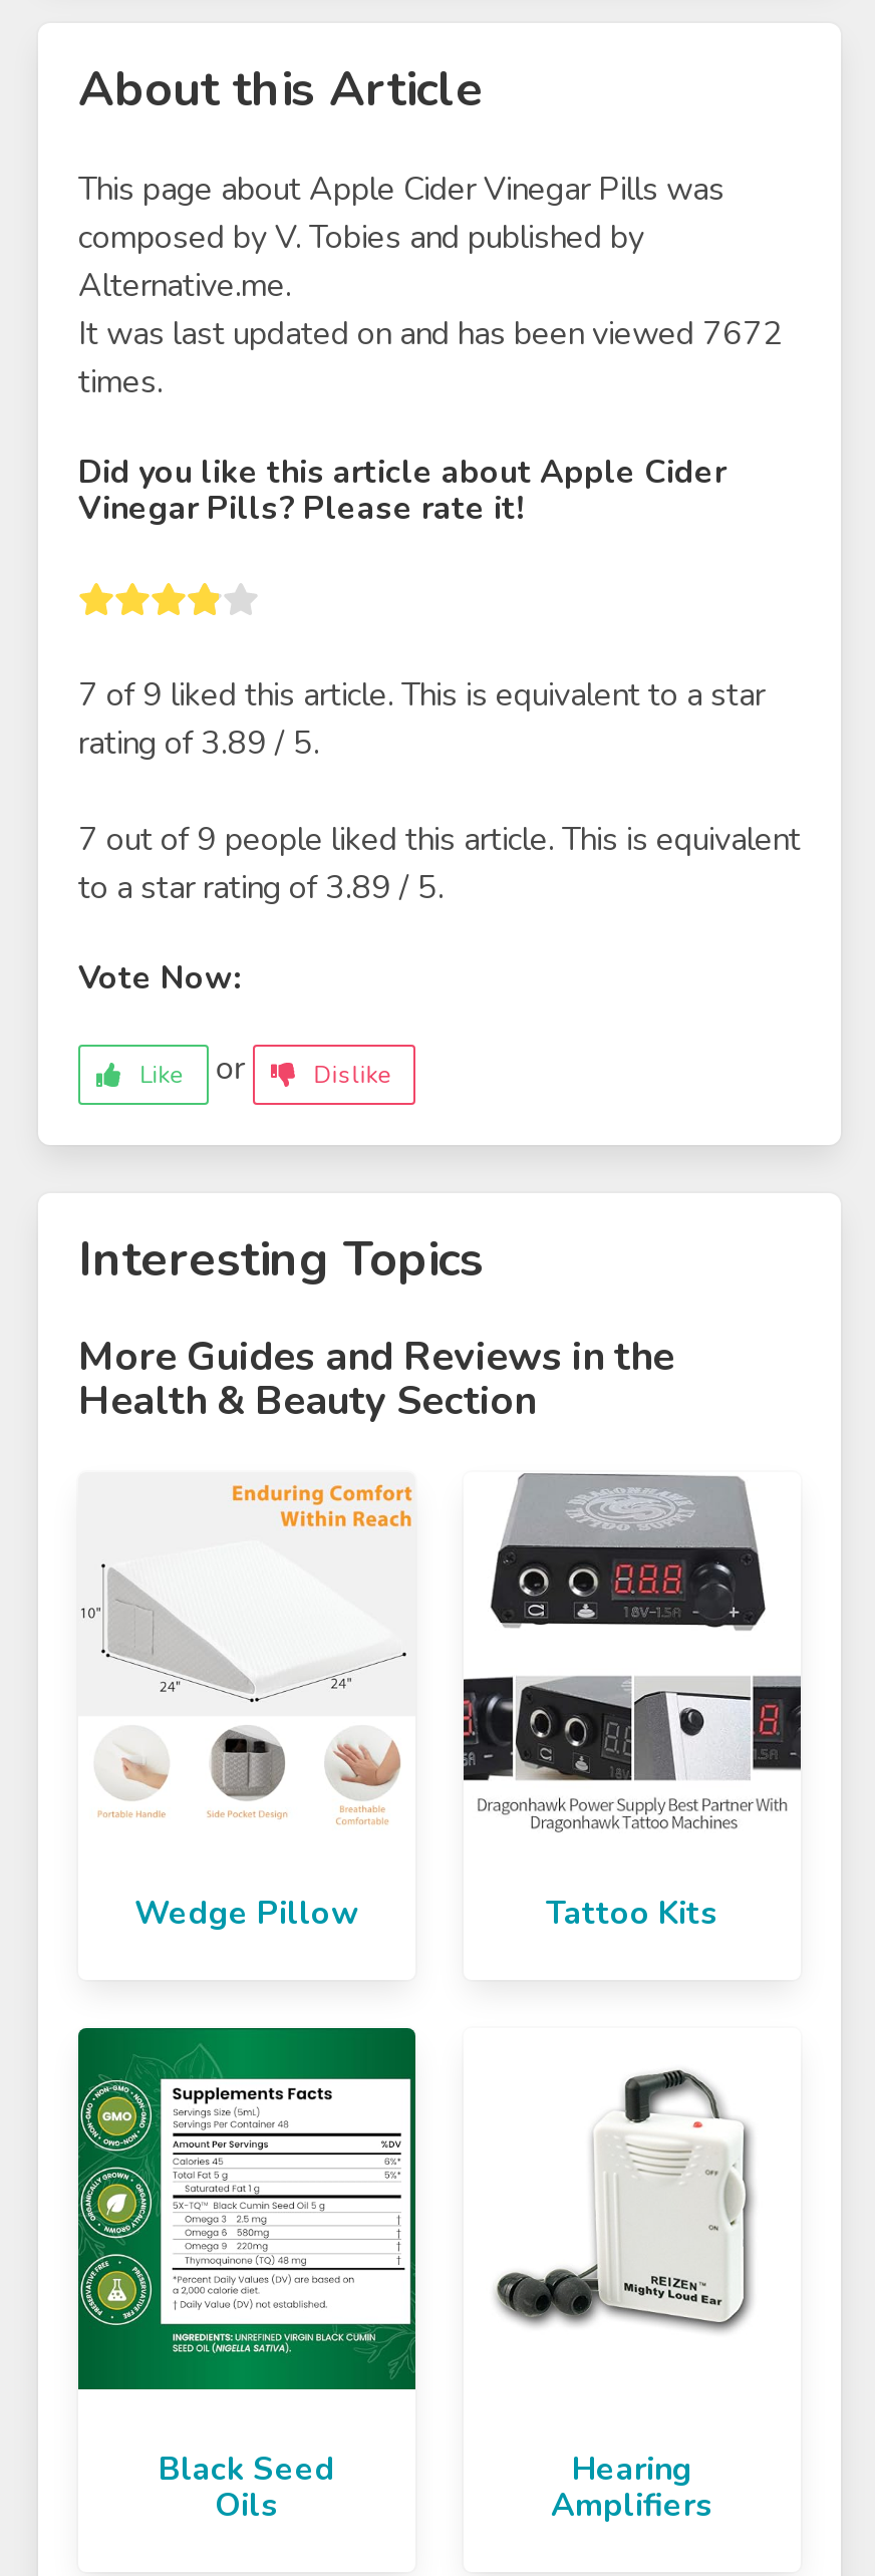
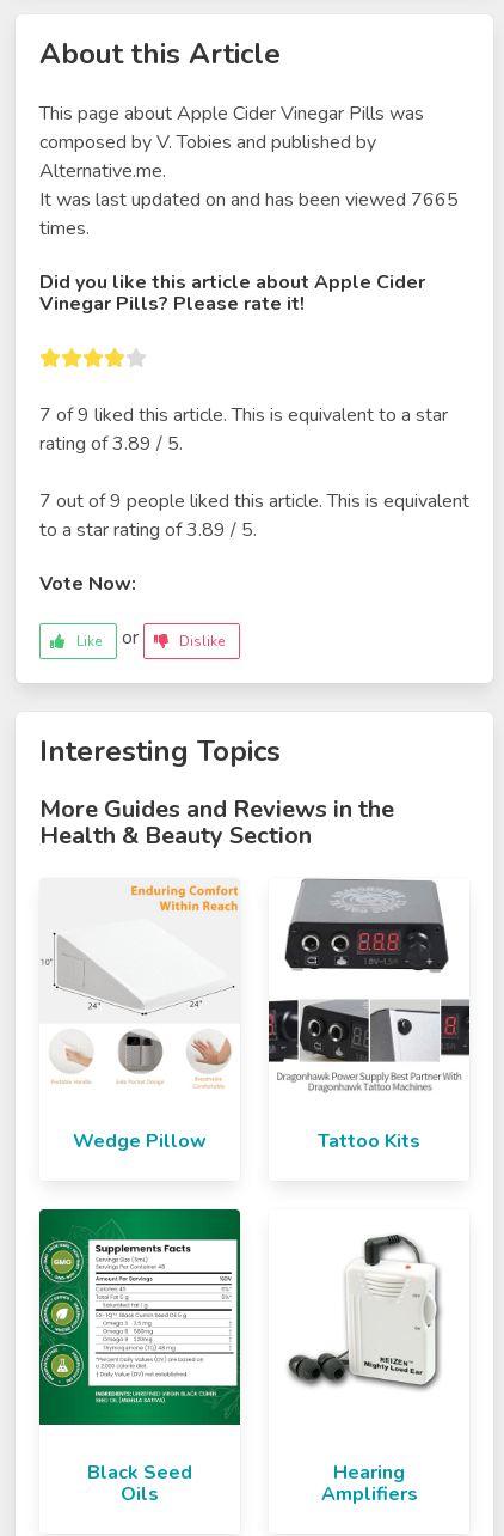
[78,312,783,356] It was last updated on and has been viewed 7672 -> [39,186,459,213] It was last updated on and has been viewed 7665

